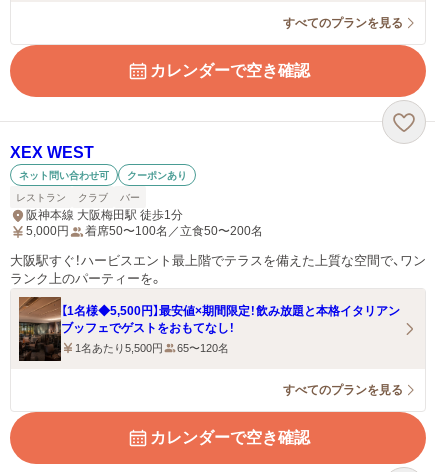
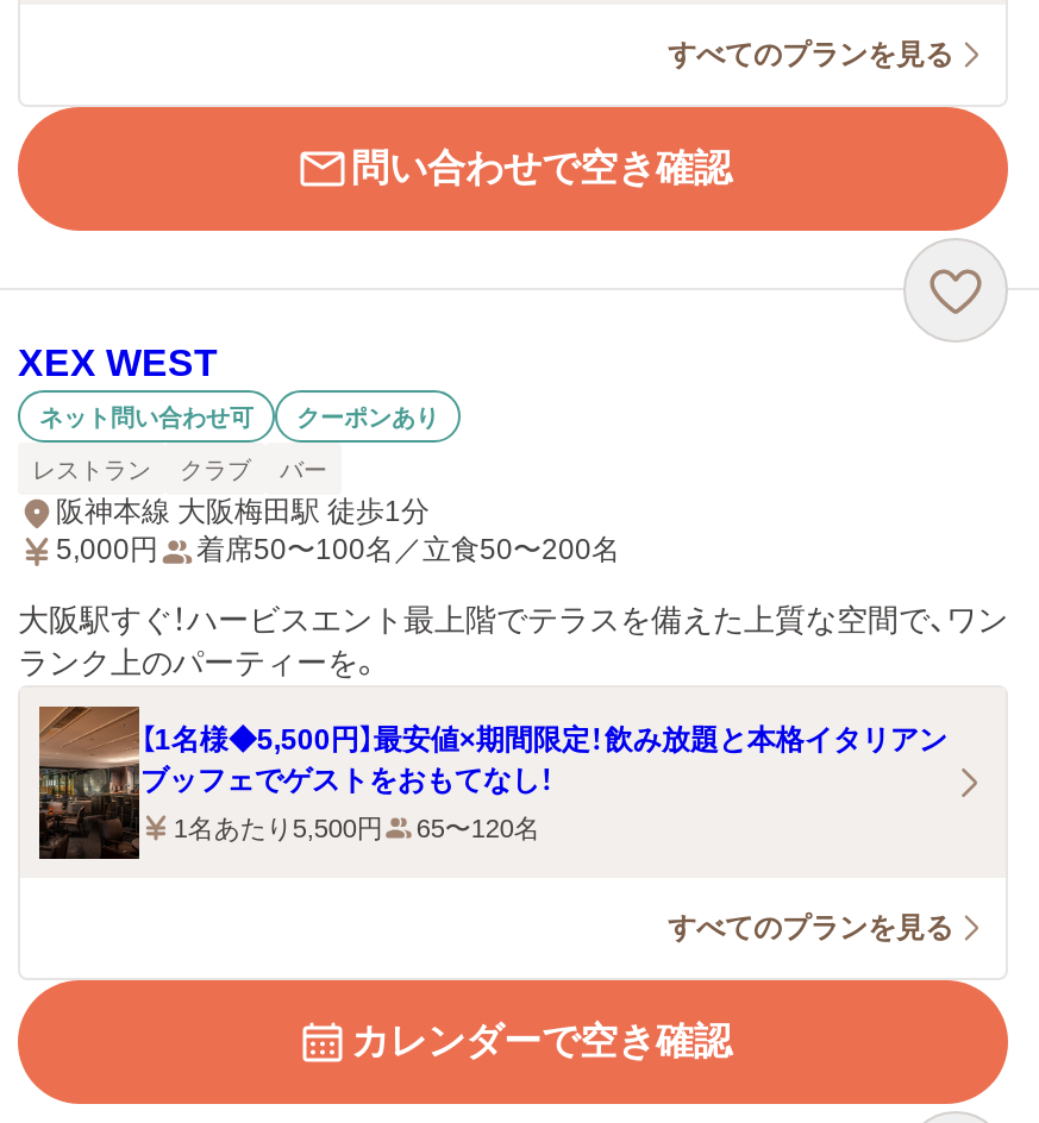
[150,62,310,79] カレンダーで空き確認 -> [351,148,732,188] 問い合わせで空き確認

